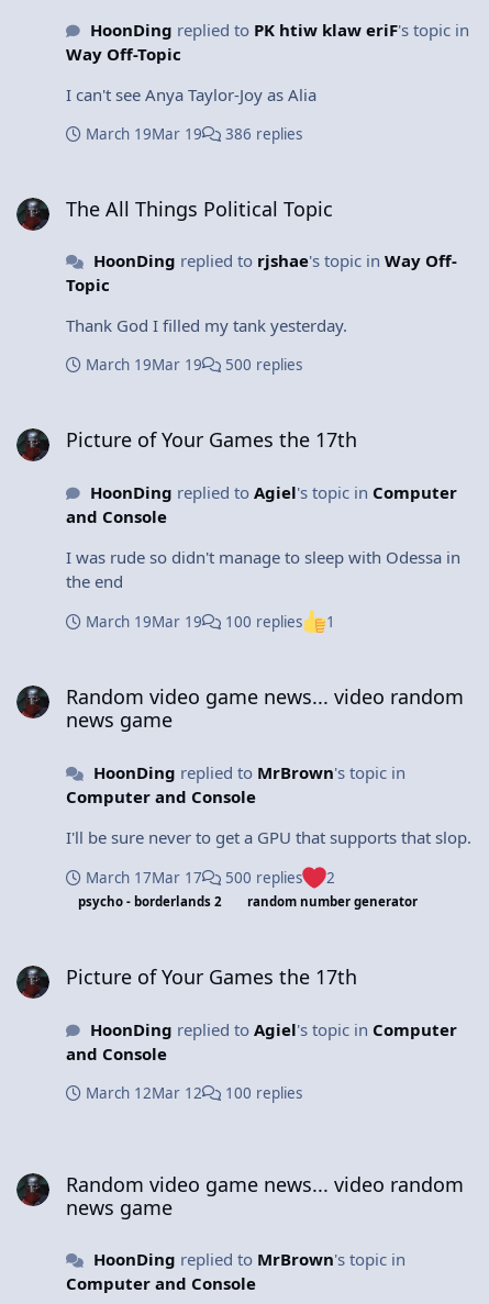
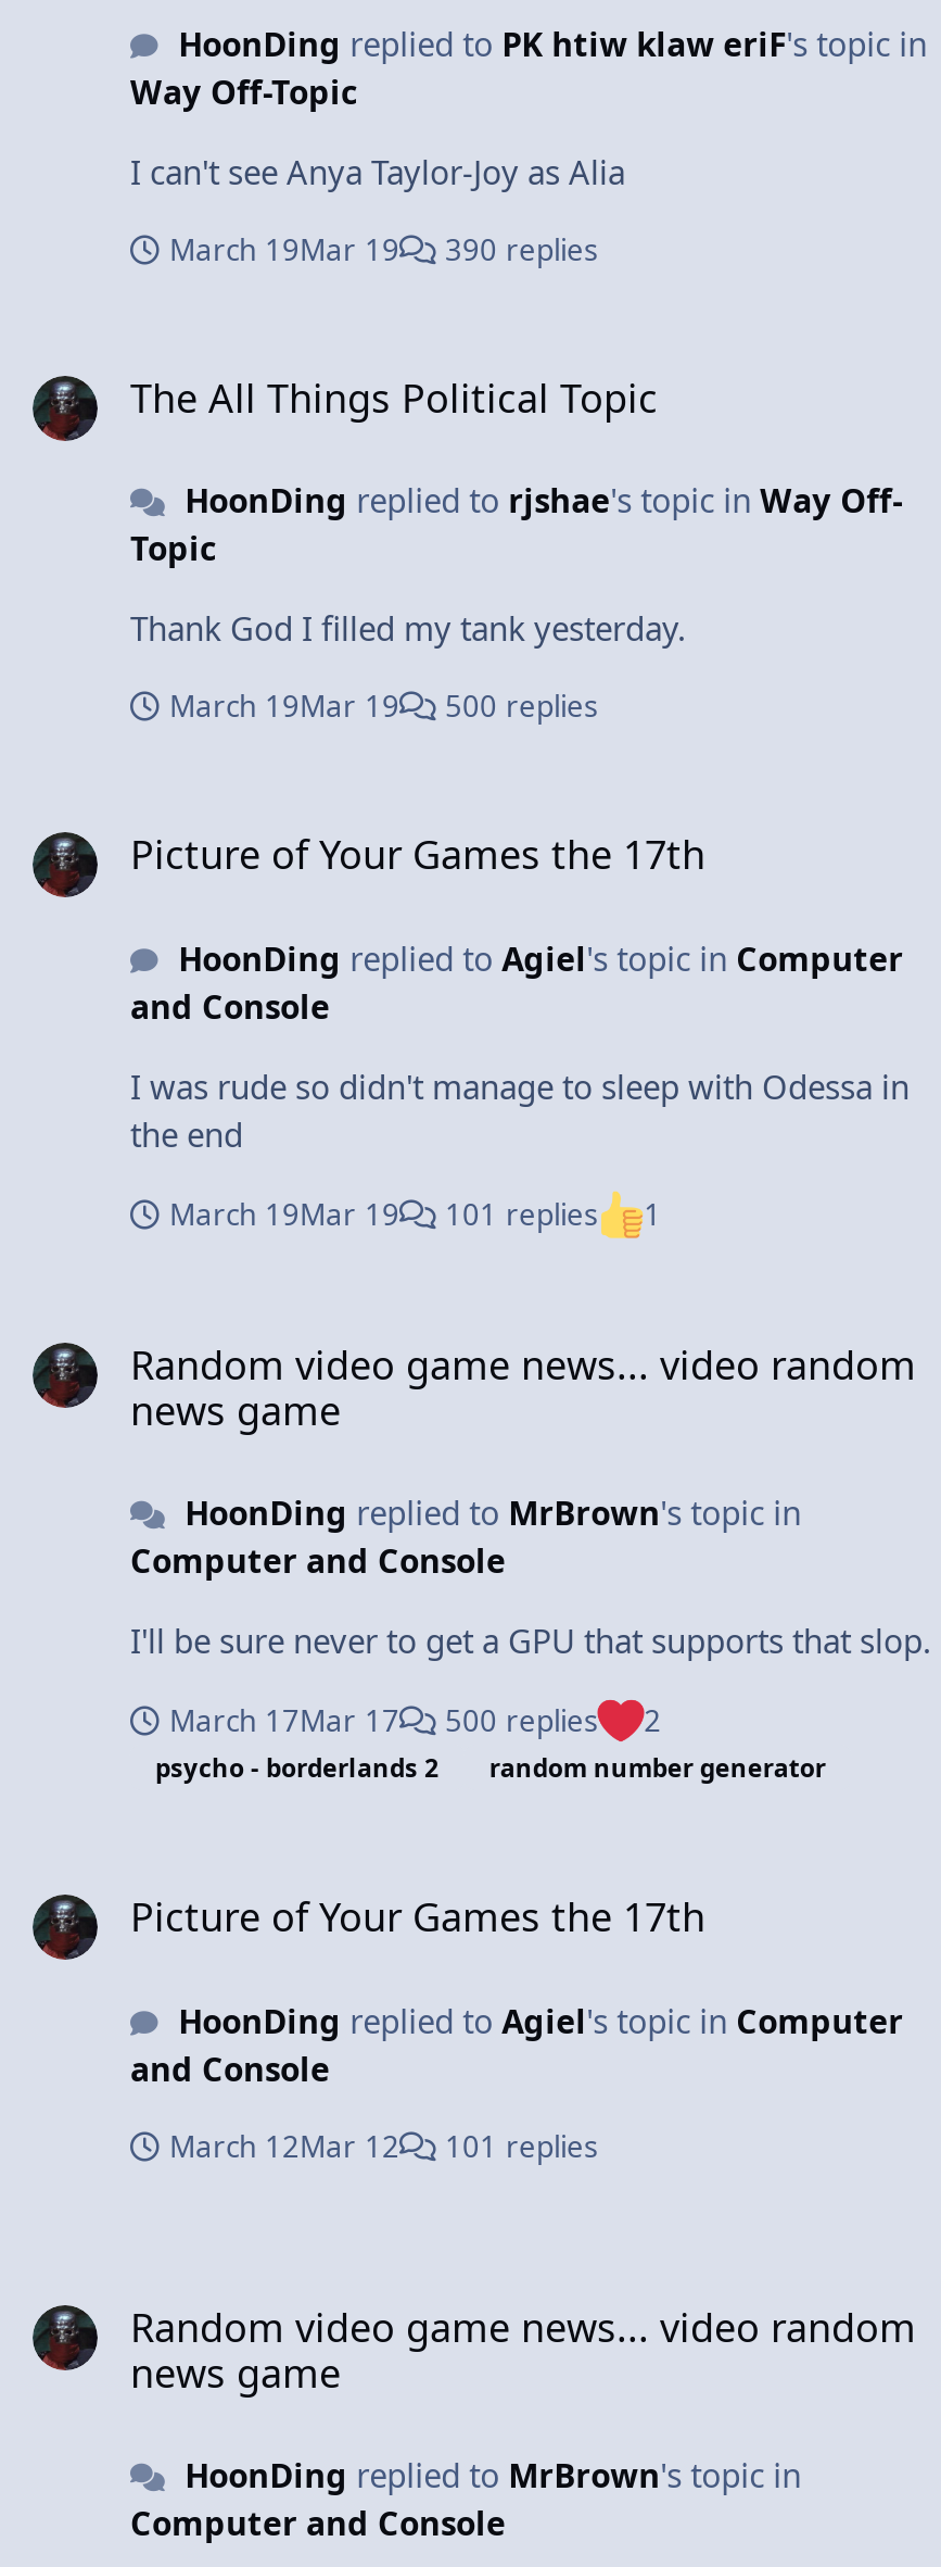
[86,124,302,144] March 19Mar 19 386 replies -> [169,230,597,269] March 19Mar 19 390 replies
[86,612,335,631] March 19Mar 19 100 replies 1 -> [169,1194,661,1233] March 19Mar 19 101 replies 1
[86,1083,302,1103] March 12Mar 12 100 replies -> [169,2126,597,2165] March 12Mar 12 101 replies

